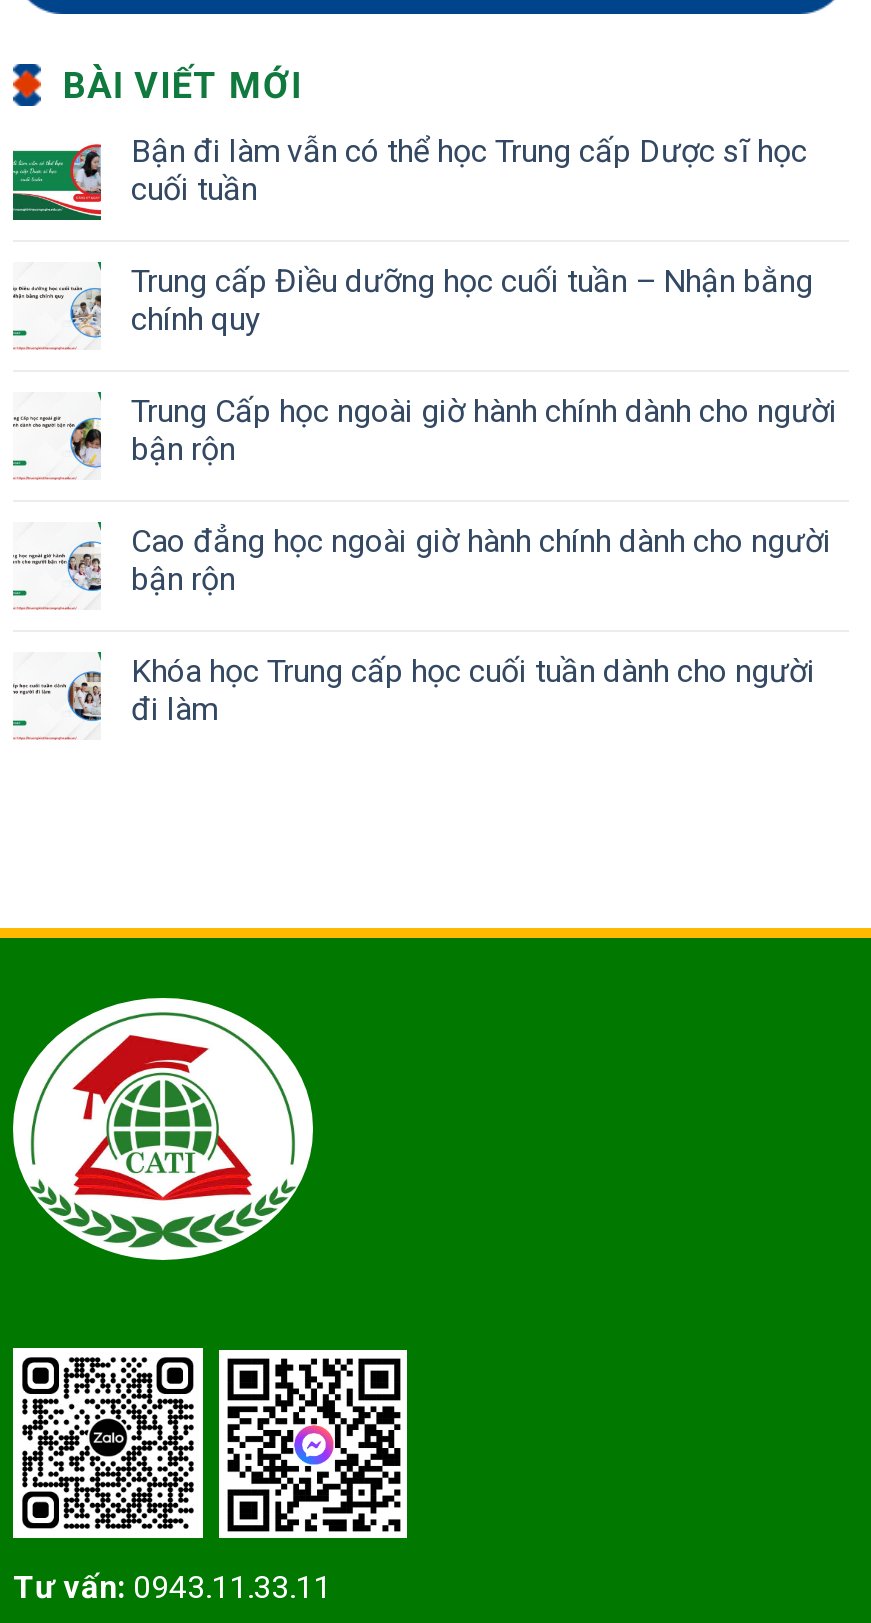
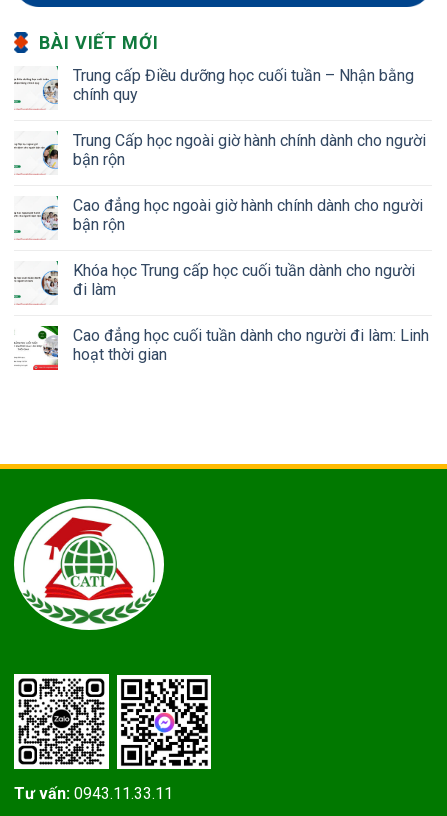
[11,133,807,222] [image] | Bận đi làm vẫn có thể học Trung cấp Dược sĩ học | cuối tuần -> none
moved [21,263,837,729] -> [18,66,426,299]: [image] | Trung cấp Điều dưỡng học cuối tuần – Nhận bằng | chính quy | ... | Khóa học Trung cấp học cuối tuần dành cho người | đi làm
none -> [15,325,429,371] [image] | Cao đẳng học cuối tuần dành cho người đi làm: Linh | hoạt thời gian

